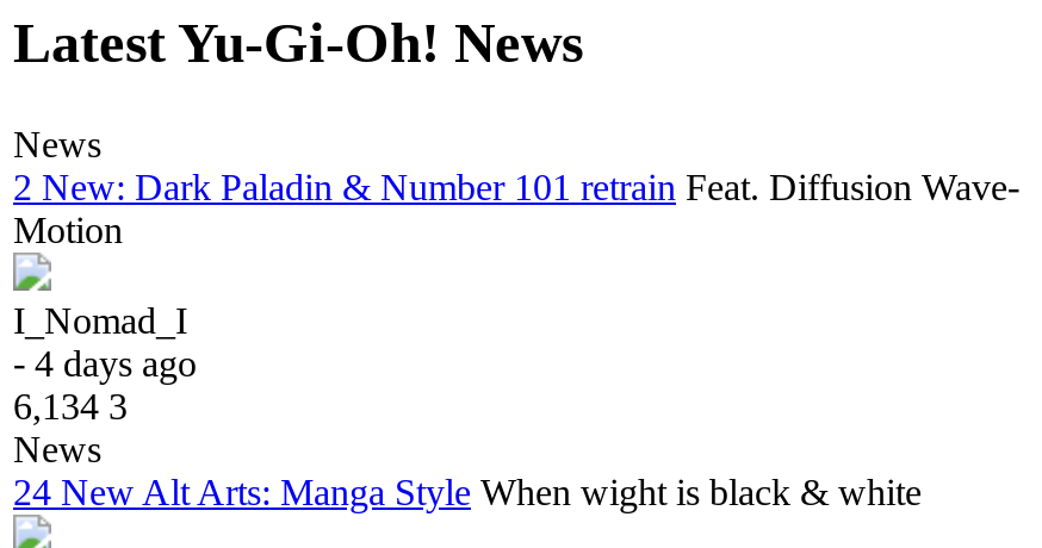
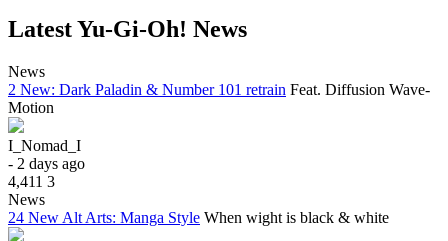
[13,343,197,383] - 4 days ago -> [8,155,85,172] - 2 days ago
[13,386,128,426] 6,134 3 -> [8,173,55,190] 4,411 3

